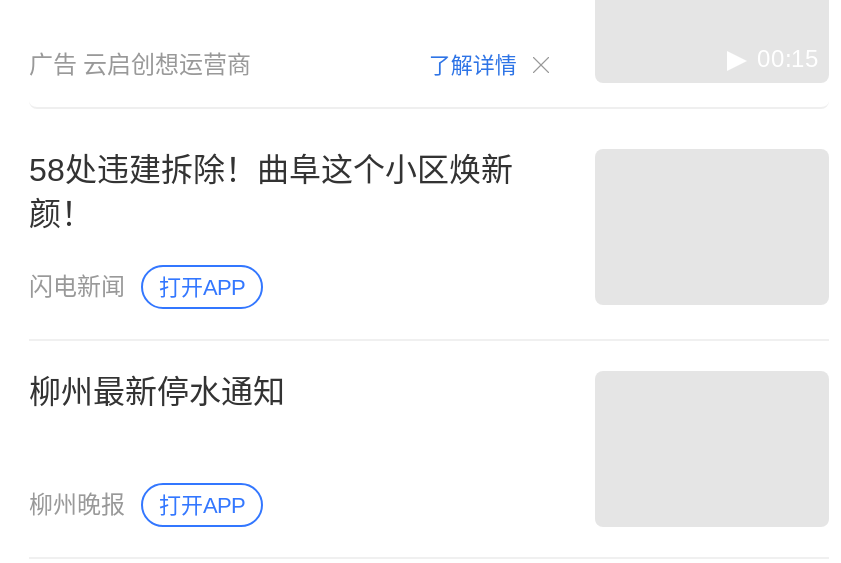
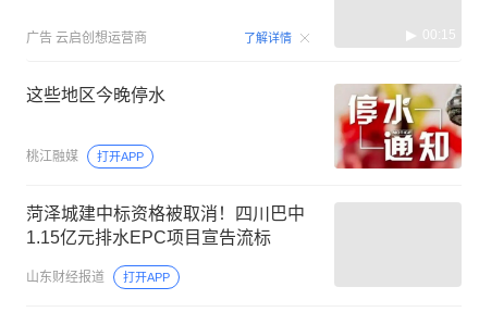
none -> [335,83,463,170] [image]
[29,154,513,232] 58处违建拆除！曲阜这个小区焕新 | 颜！ -> [26,86,165,105] 这些地区今晚停水
[29,274,125,302] 闪电新闻 -> [26,149,78,164] 桃江融媒
[29,376,285,410] 柳州最新停水通知 -> [26,204,305,247] 菏泽城建中标资格被取消！四川巴中 | 1.15亿元排水EPC项目宣告流标
[29,491,125,519] 柳州晚报 -> [26,270,105,285] 山东财经报道

